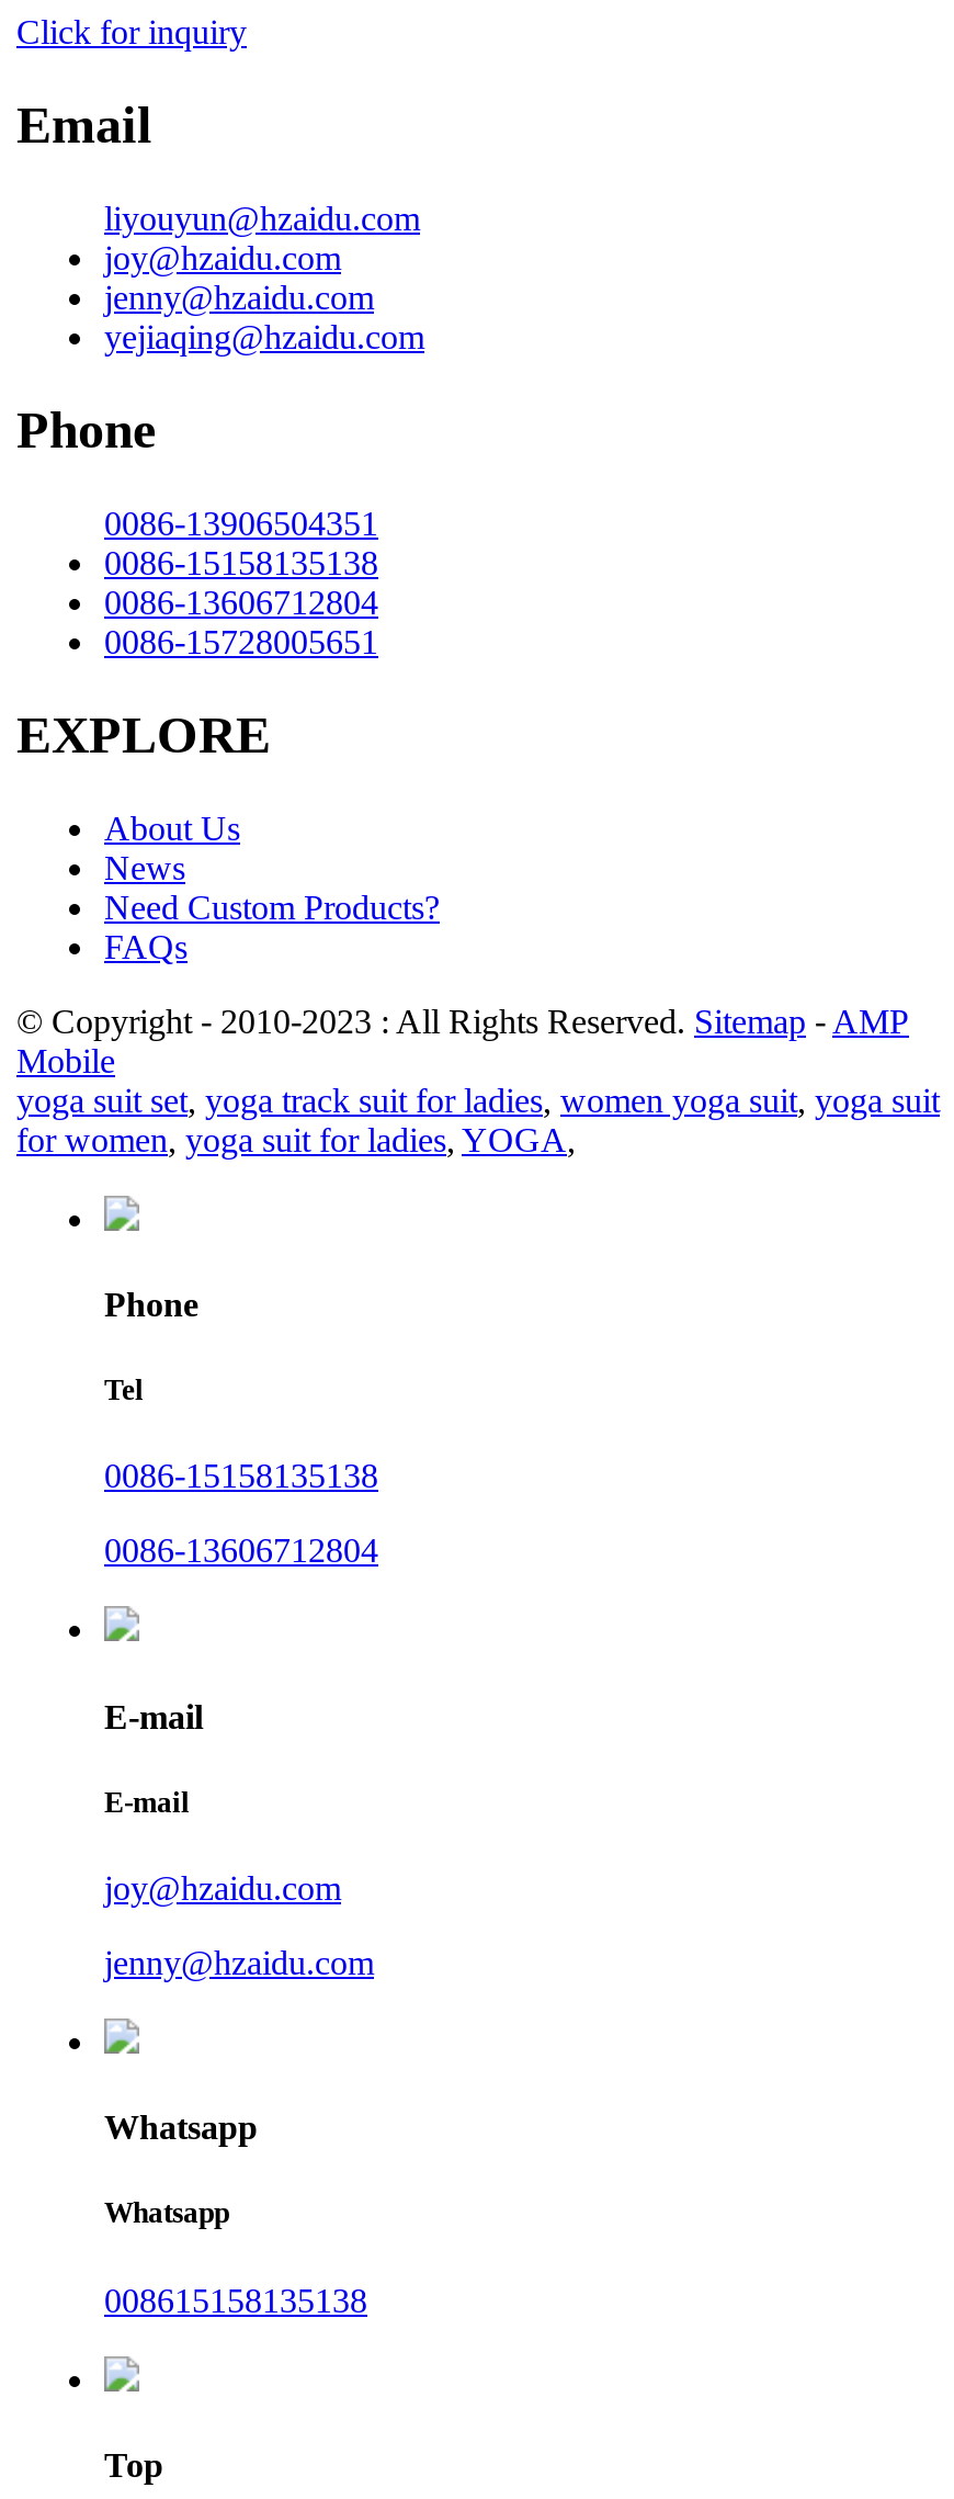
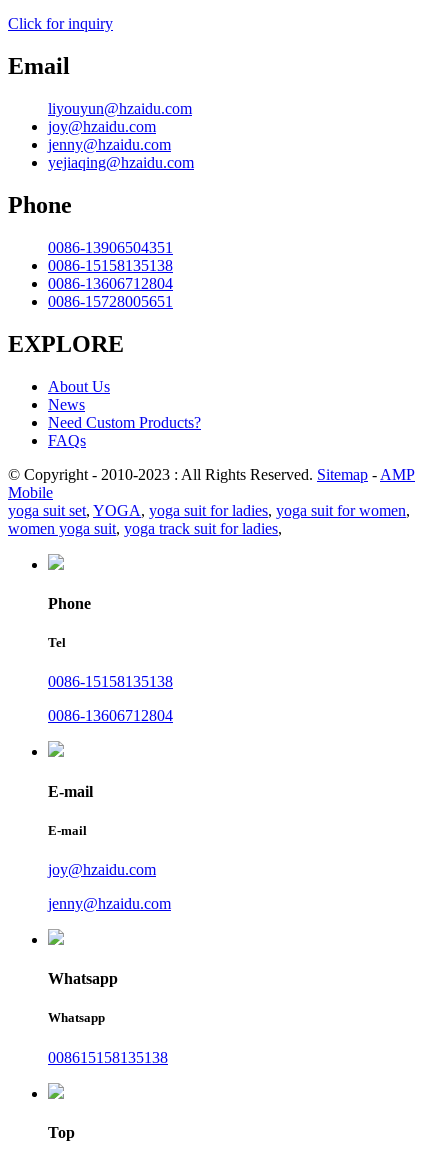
[16,1081,940,1158] yoga suit set, yoga track suit for ladies, women yoga suit, yoga suit | for women, yoga suit for ladies, YOGA, -> [8,502,410,537] yoga suit set, YOGA, yoga suit for ladies, yoga suit for women, | women yoga suit, yoga track suit for ladies,

